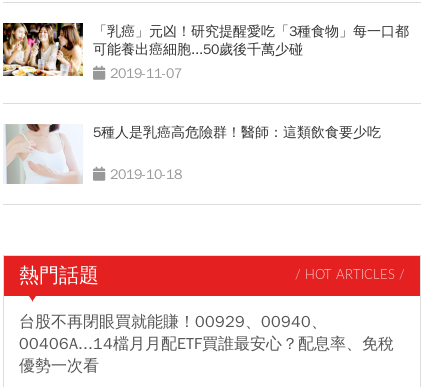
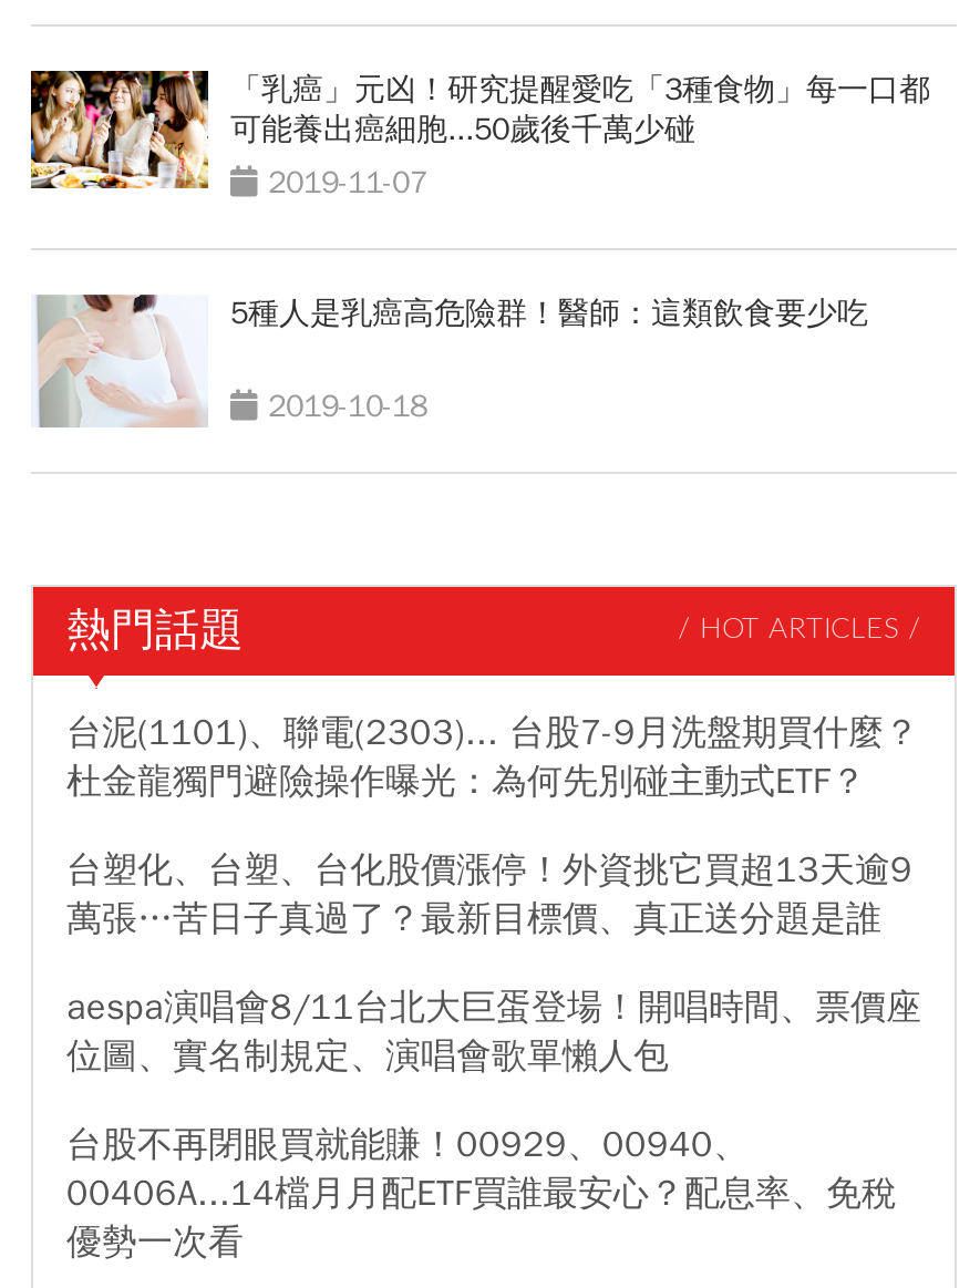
none -> [66,711,921,1078] 台泥(1101)、聯電(2303)... 台股7-9月洗盤期買什麼？ | 杜金龍獨門避險操作曝光：為何先別碰主動式ETF？ | 台塑化、台塑、台化股價漲停！外資挑它買超13天逾9 | 萬張…苦日子真過了？最新目標價、真正送分題是誰 | aespa演唱會8/11台北大巨蛋登場！開唱時間、票價座 | 位圖、實名制規定、演唱會歌單懶人包

